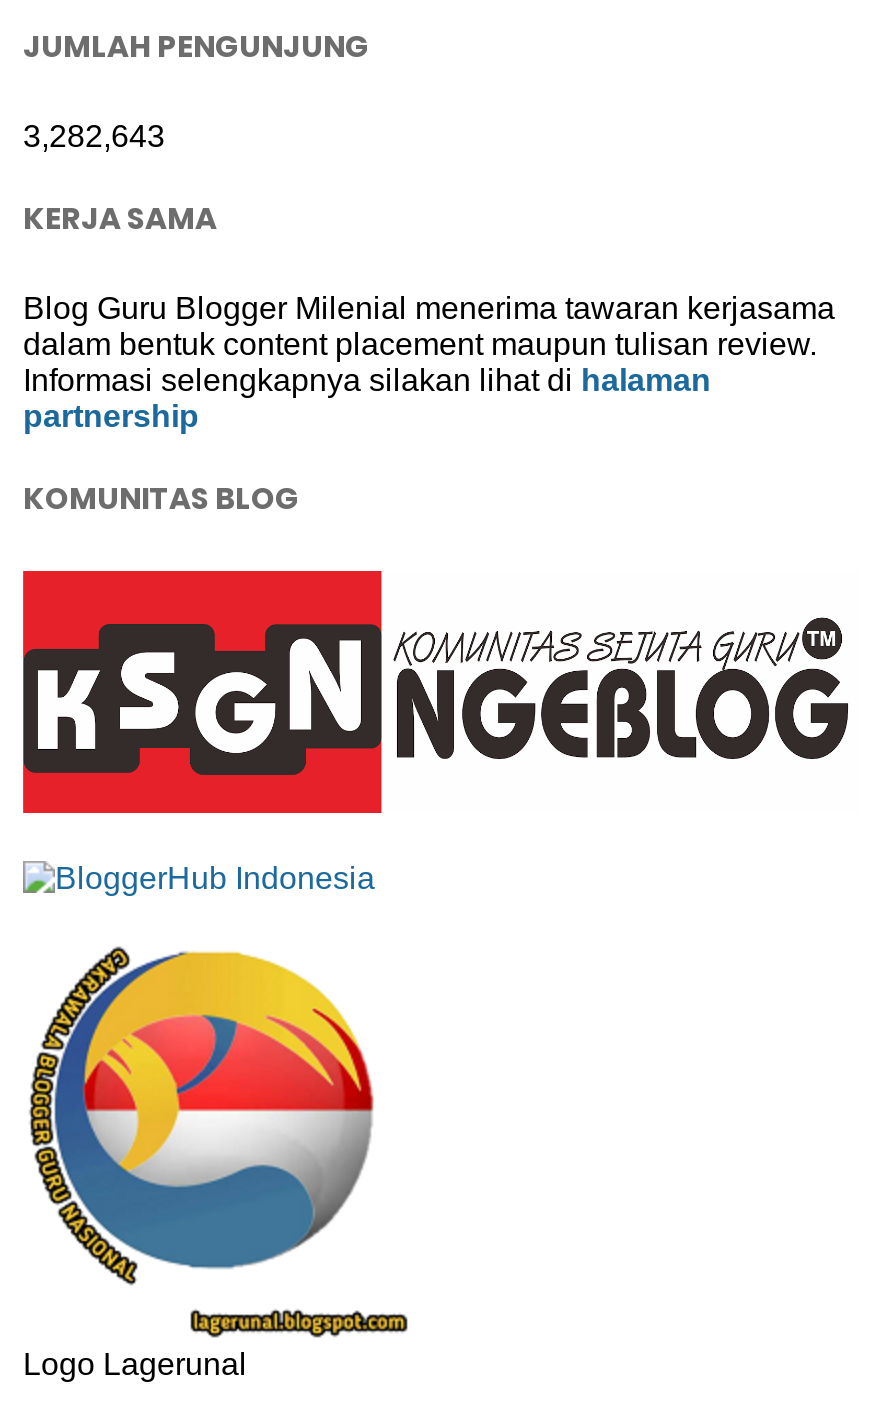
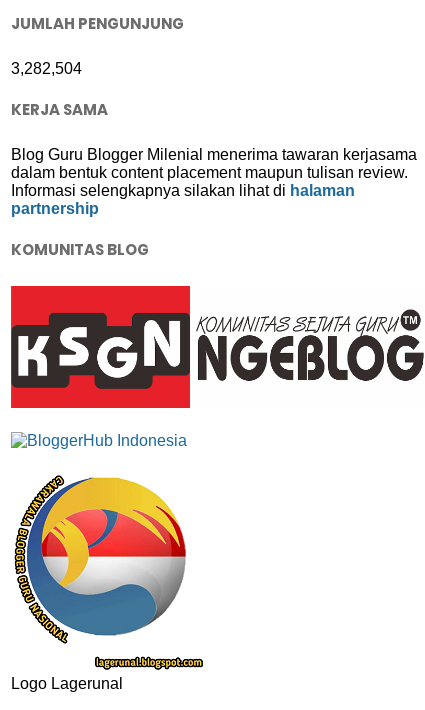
[23,118,165,152] 3,282,643 -> [11,60,82,77] 3,282,504

